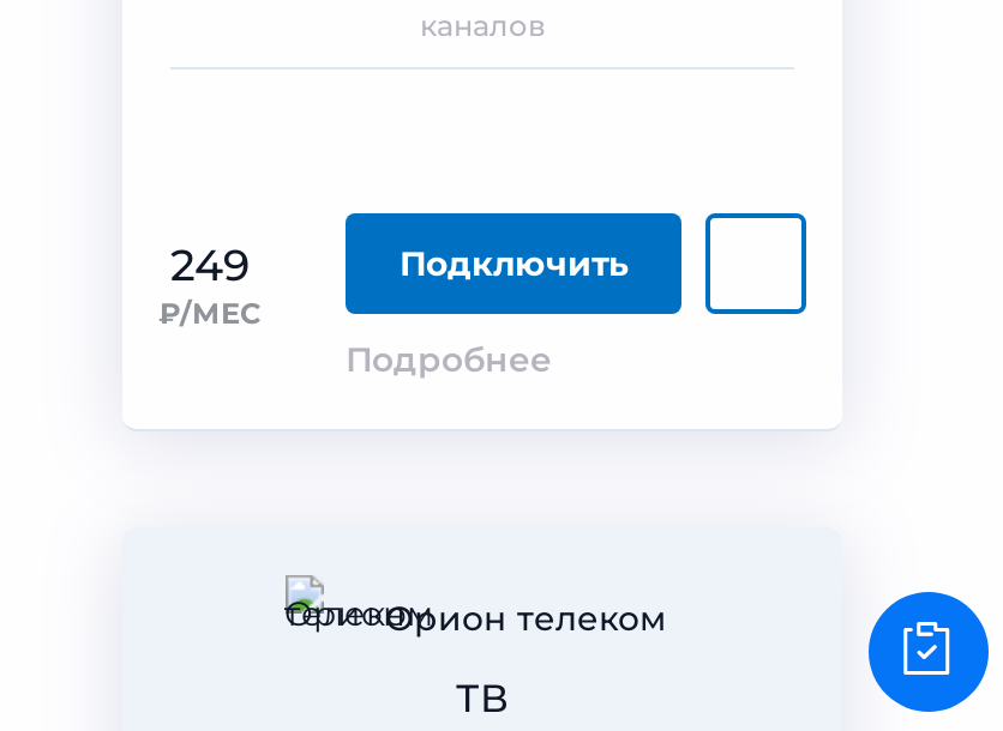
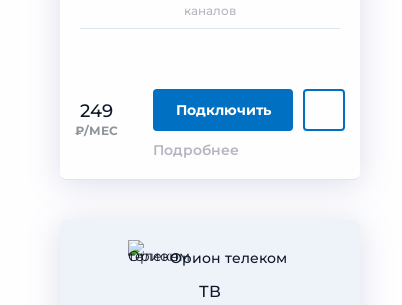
[866,590,991,714] [image] -> none

